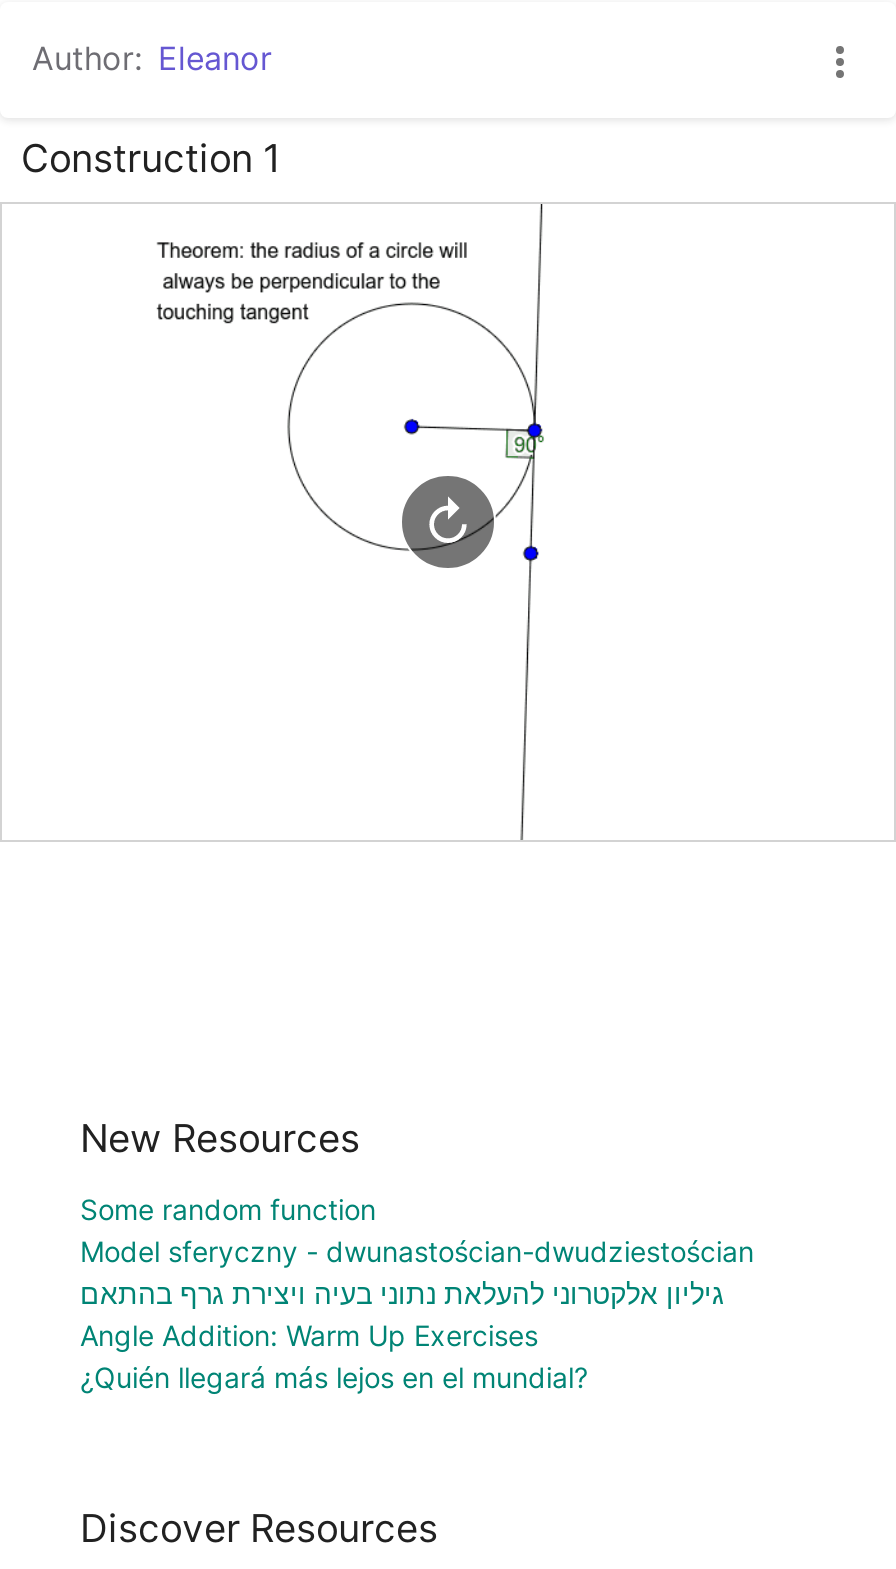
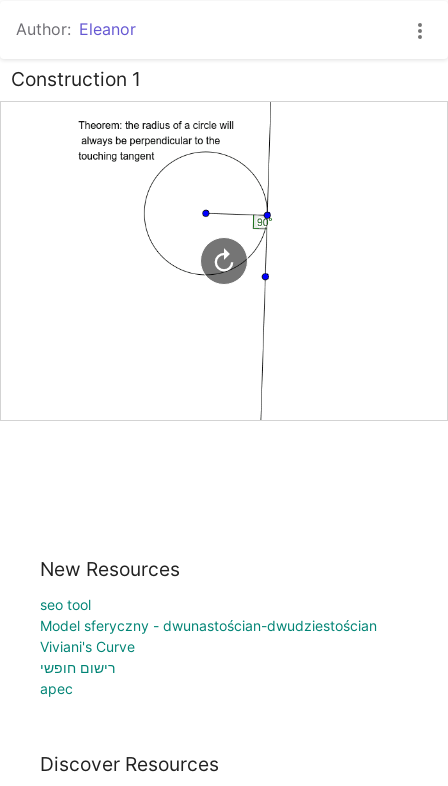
[80,1192,376,1226] Some random function -> [40,596,91,613] seo tool
[80,1276,724,1394] גיליון אלקטרוני להעלאת נתוני בעיה ויצירת גרף בהתאם | Angle Addition: Warm Up Exercises | ¿Quién llegará más lejos en el mundial? -> [40,638,135,697] Viviani's Curve | רישום חופשי | apec

